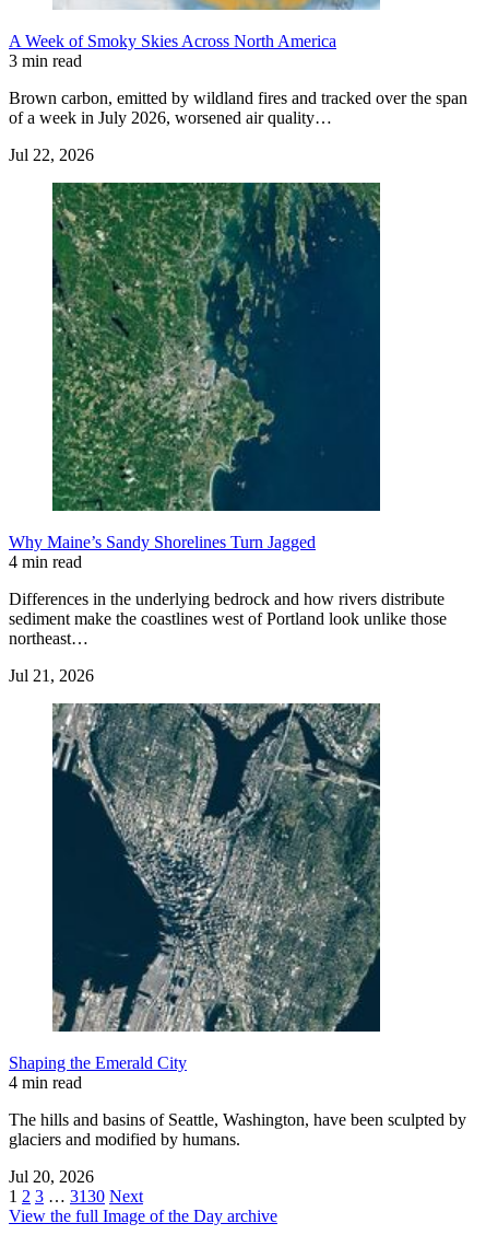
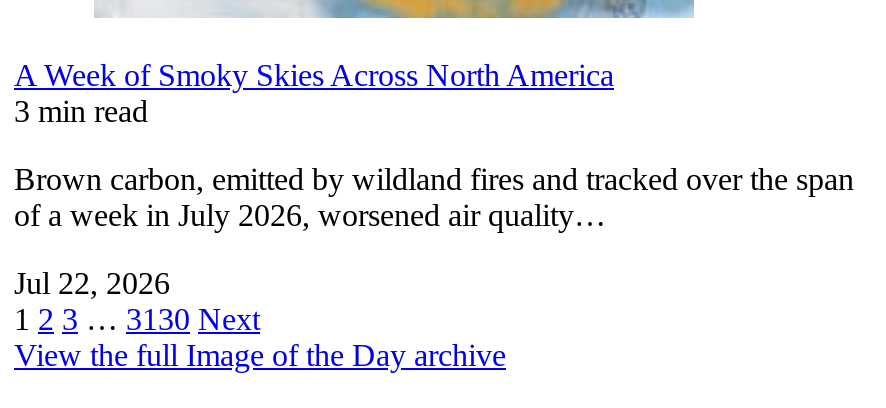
[9,182,447,685] [image] | Why Maine’s Sandy Shorelines Turn Jagged | 4 min read | Differences in the underlying bedrock and how rivers distribute | sediment make the coastlines west of Portland look unlike those | northeast… | Jul 21, 2026 -> none
[9,702,466,1186] [image] | Shaping the Emerald City | 4 min read | The hills and basins of Seattle, Washington, have been sculpted by | glaciers and modified by humans. | Jul 20, 2026 -> none

